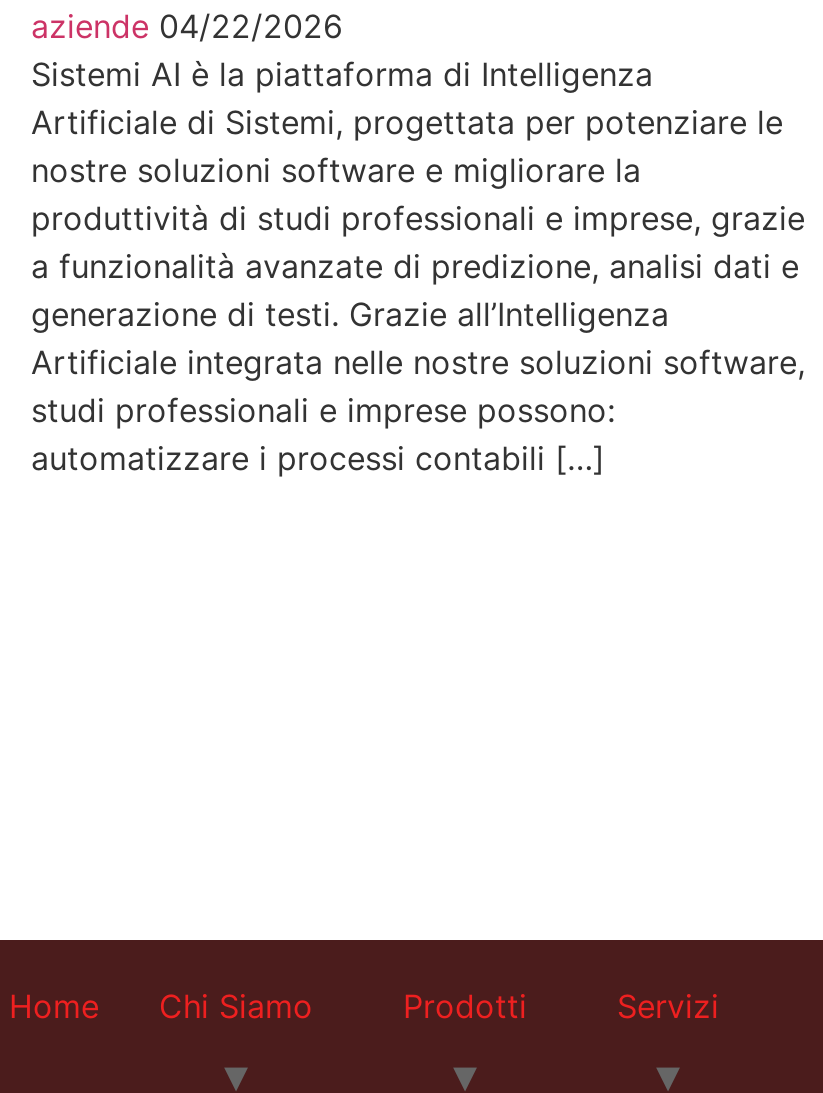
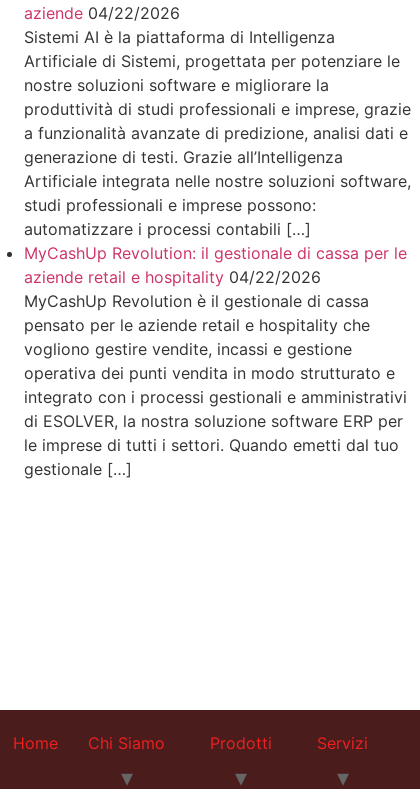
none -> [24,242,407,478] MyCashUp Revolution: il gestionale di cassa per le | aziende retail e hospitality 04/22/2026 | MyCashUp Revolution è il gestionale di cassa | pensato per le aziende retail e hospitality che | vogliono gestire vendite, incassi e gestione | operativa dei punti vendita in modo strutturato e | integrato con i processi gestionali e amministrativi | di ESOLVER, la nostra soluzione software ERP per | le imprese di tutti i settori. Quando emetti dal tuo | gestionale […]

